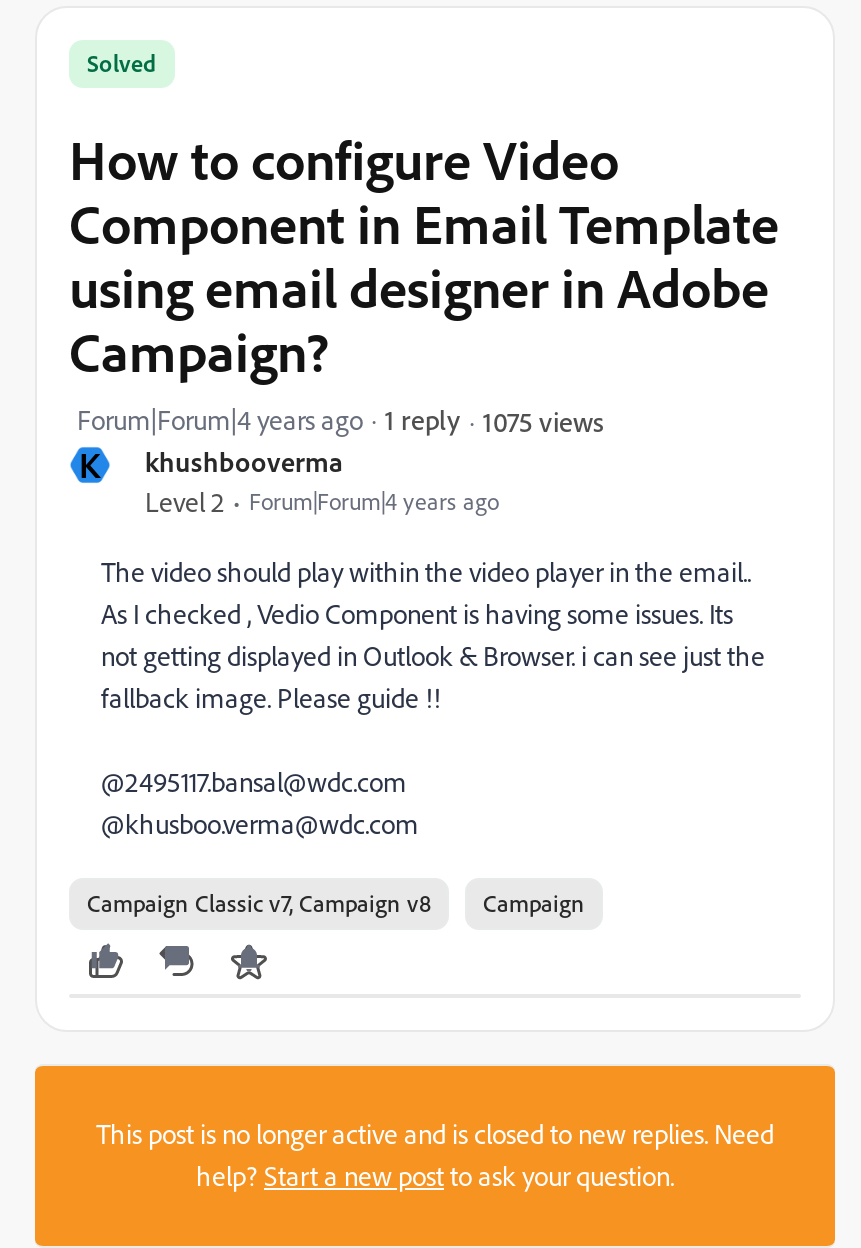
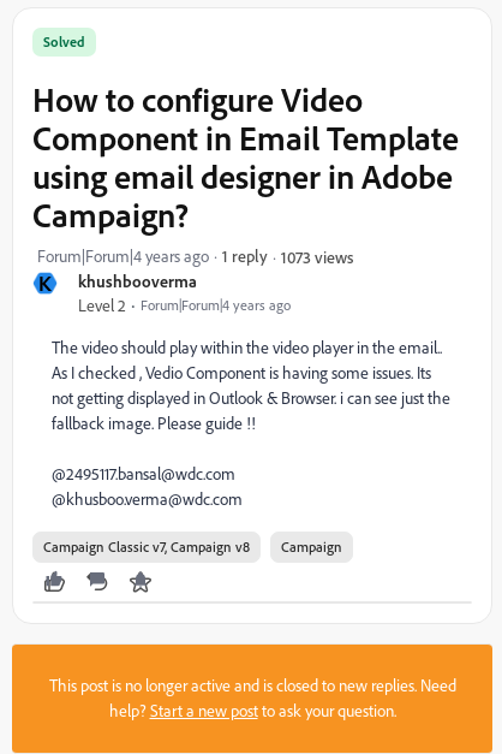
[483,403,603,437] 1075 views -> [281,246,353,266] 1073 views

